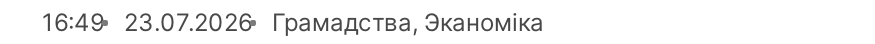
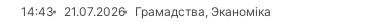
[42,7,252,37] 16:49 | 23.07.2026 -> [21,4,125,19] 14:43 | 21.07.2026

